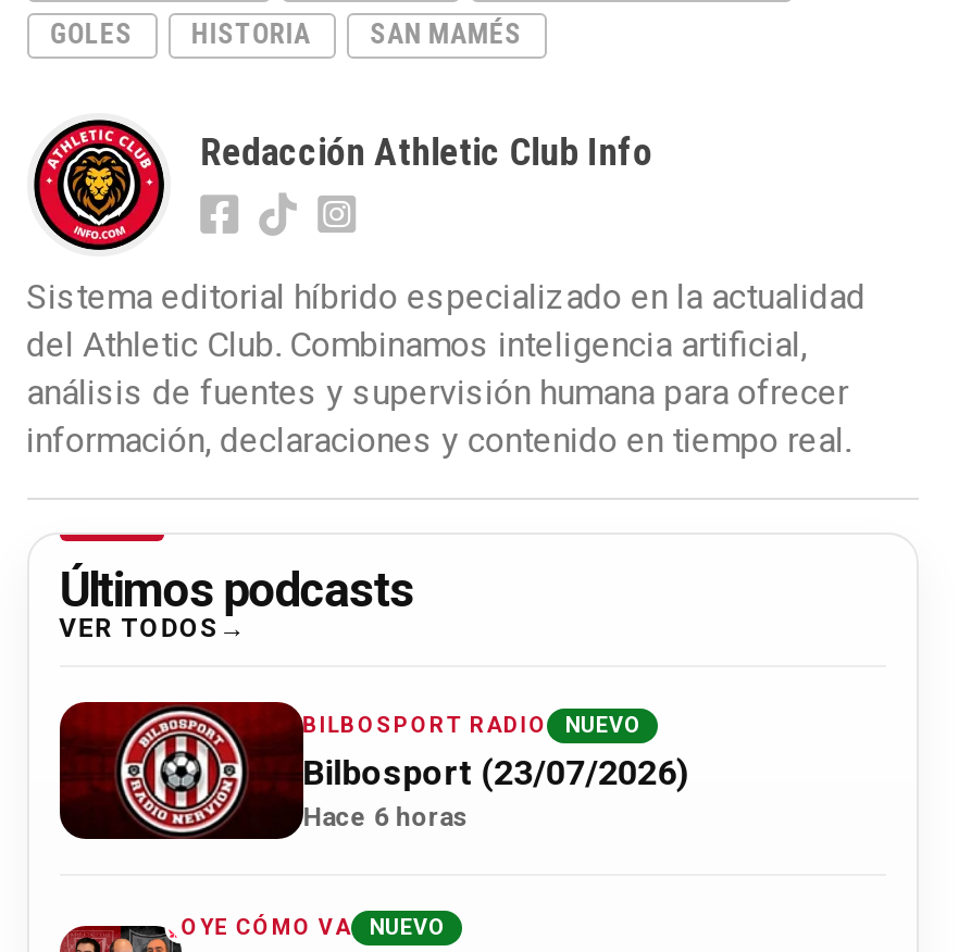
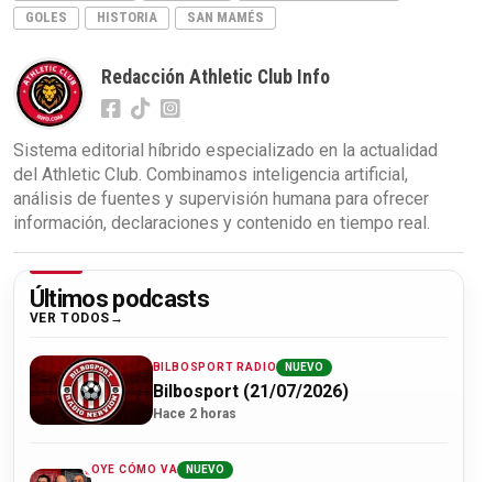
[303,753,690,794] Bilbosport (23/07/2026) -> [153,381,348,402] Bilbosport (21/07/2026)
[303,803,468,834] Hace 6 horas -> [153,407,236,422] Hace 2 horas

